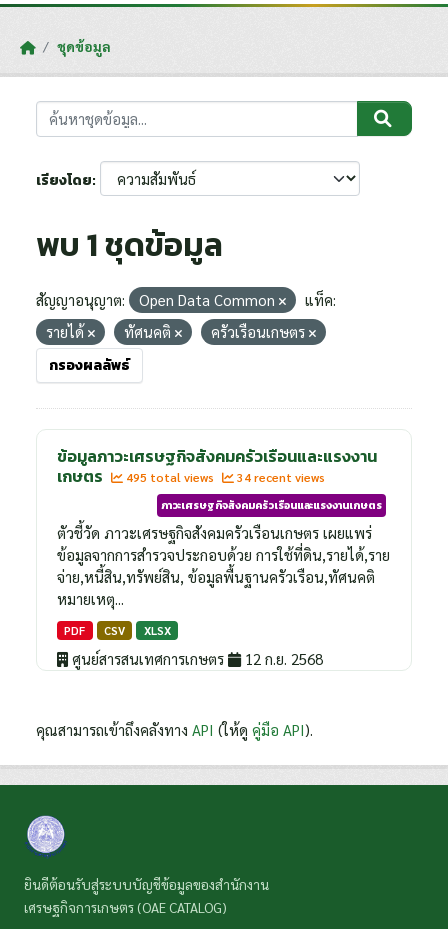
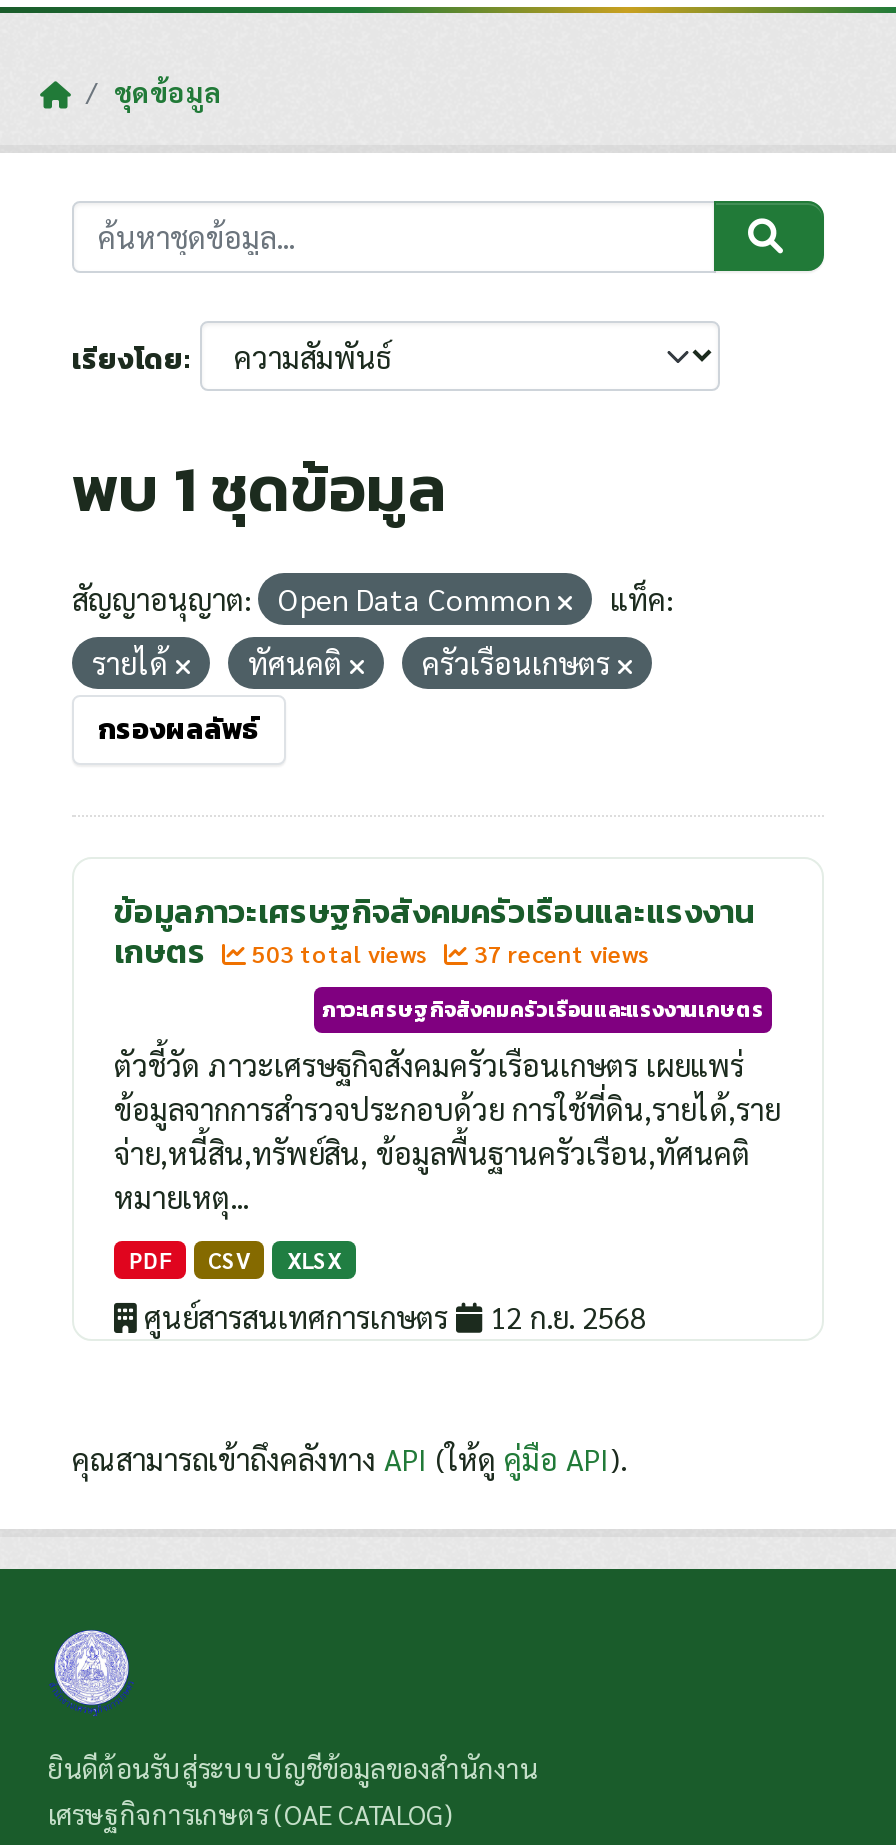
[123,469,217,485] 495 total views -> [246,937,434,969] 503 total views
[234,469,325,485] 34 recent views -> [468,937,650,969] 37 recent views

